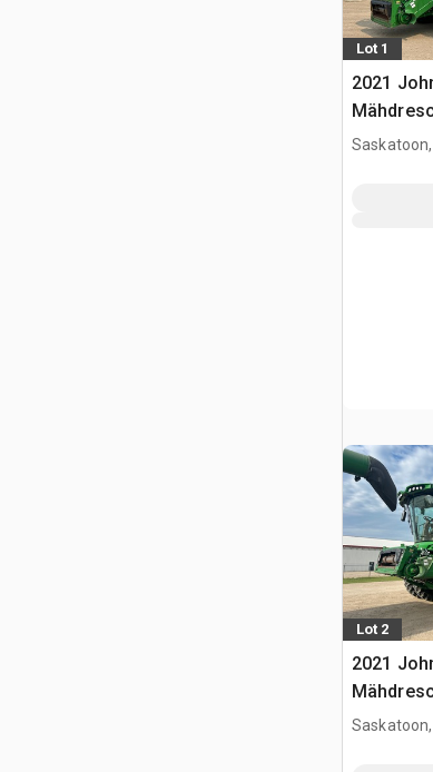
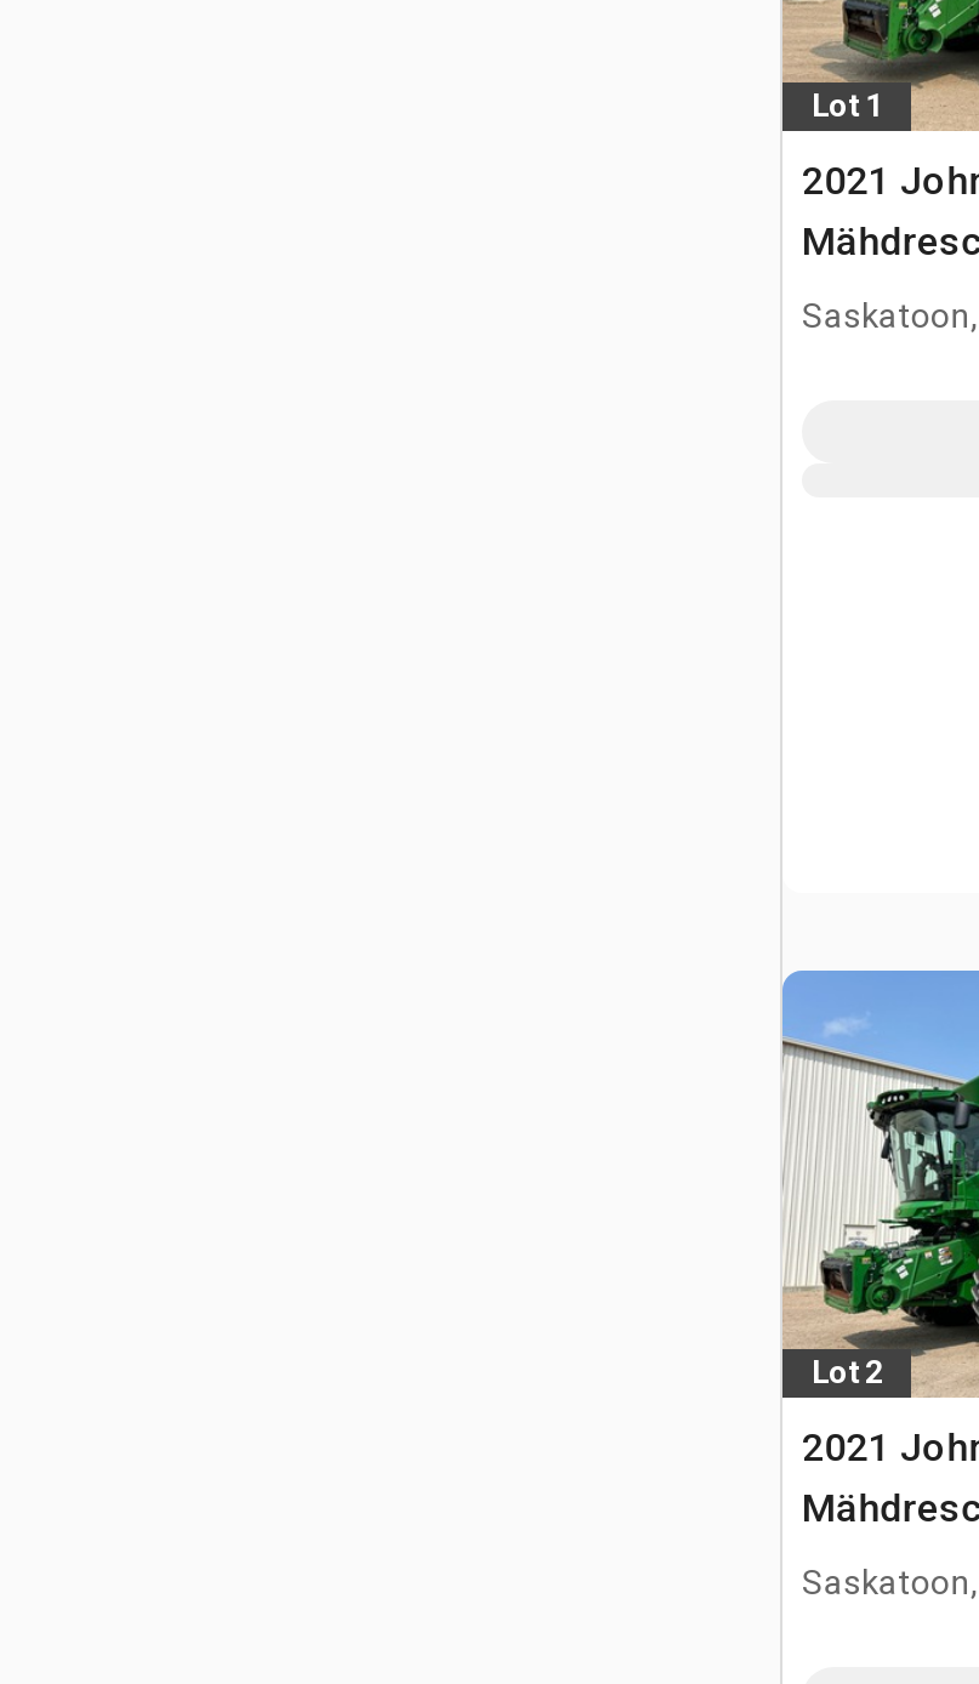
[342,445,430,639] [image] -> [780,971,972,1390] [image]

